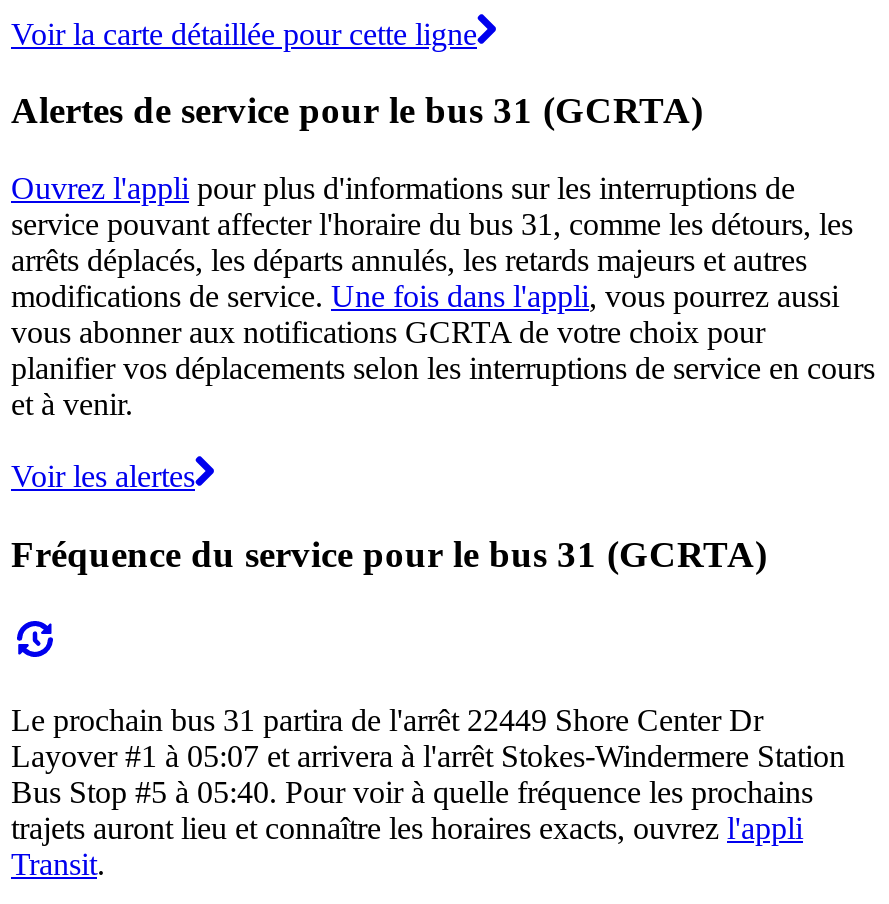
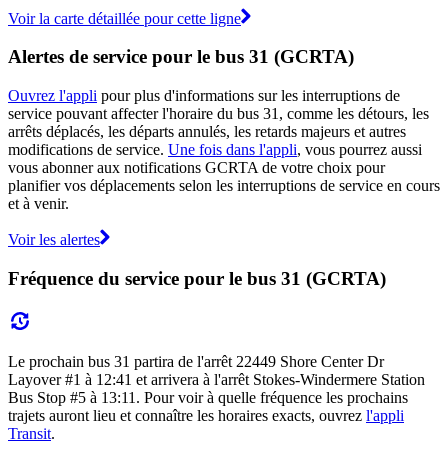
[11,738,845,772] Layover #1 à 05:07 et arrivera à l'arrêt Stokes-Windermere Station -> [8,370,425,387] Layover #1 à 12:41 et arrivera à l'arrêt Stokes-Windermere Station
[11,774,813,808] Bus Stop #5 à 05:40. Pour voir à quelle fréquence les prochains -> [8,388,408,405] Bus Stop #5 à 13:11. Pour voir à quelle fréquence les prochains

